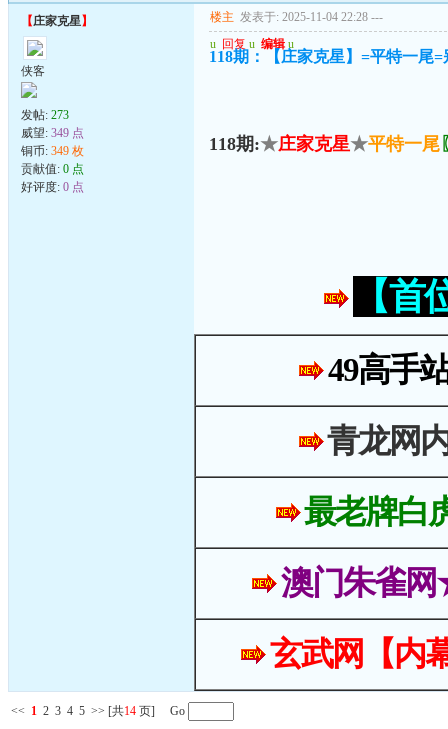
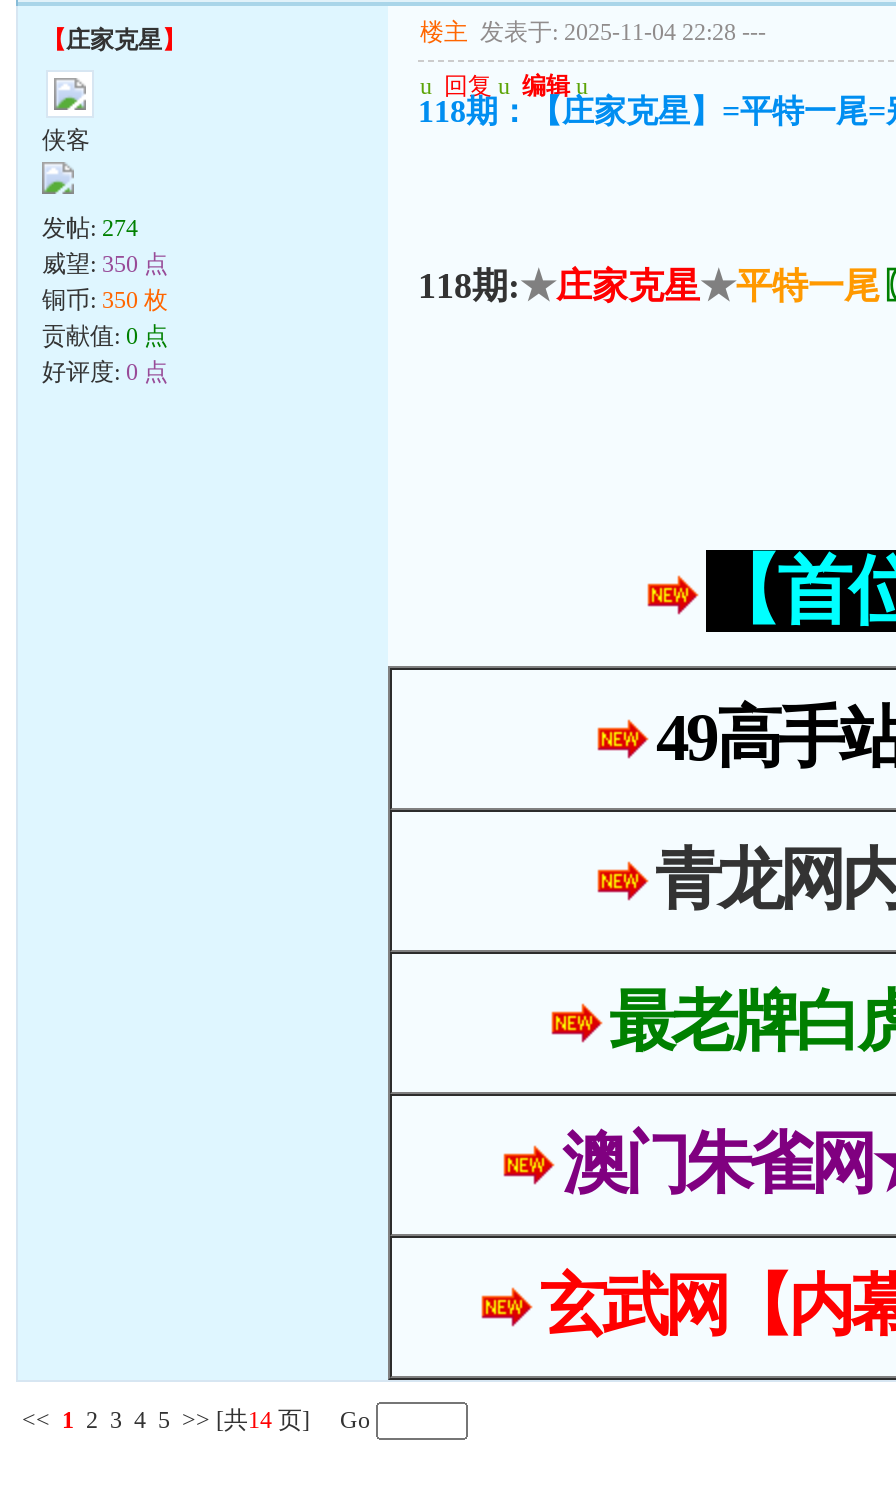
[21,108,69,122] 发帖: 273 -> [42,214,138,242] 发帖: 274
[21,126,84,140] 威望: 349 点 -> [42,250,168,278] 威望: 350 点
[21,144,84,158] 铜币: 349 枚 -> [42,286,168,314] 铜币: 350 枚

